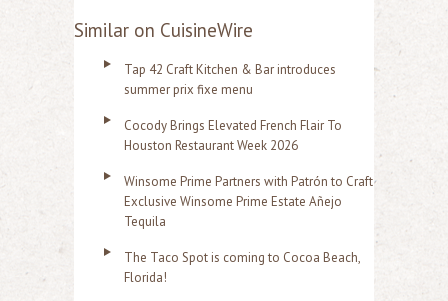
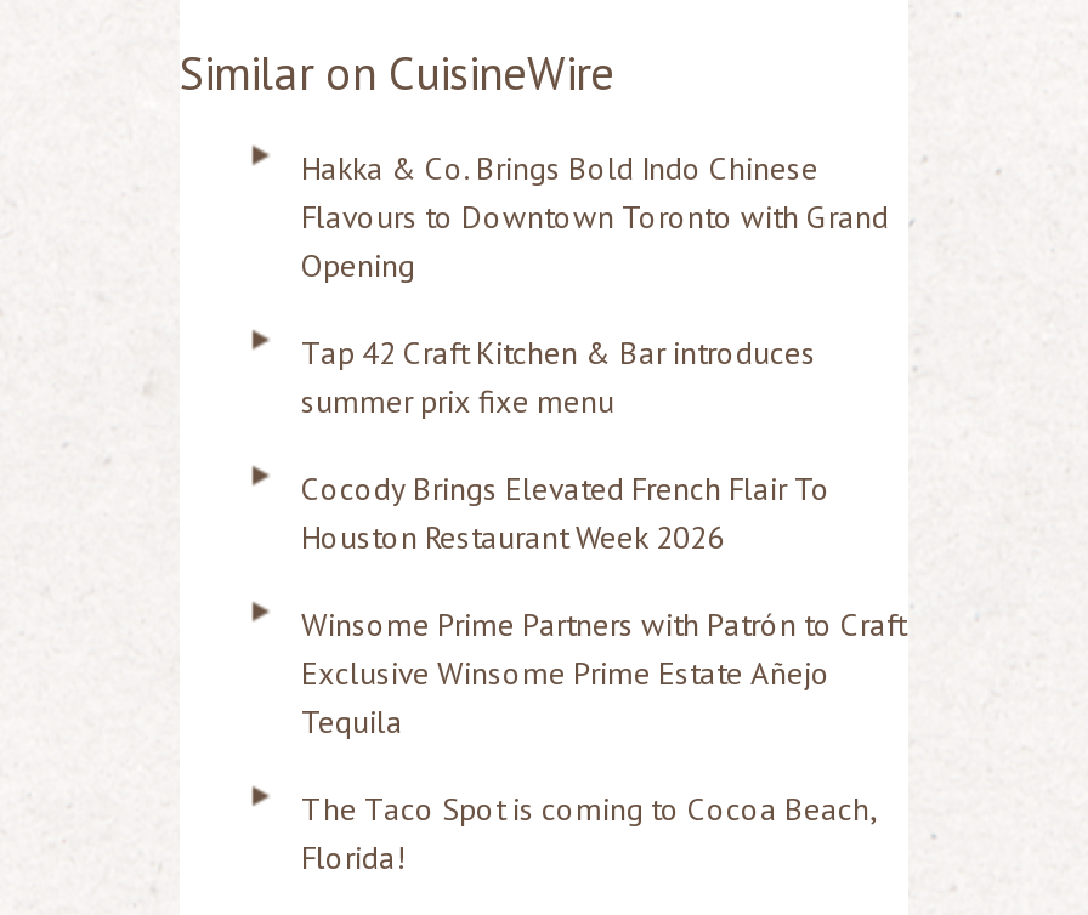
none -> [301,148,889,286] Hakka & Co. Brings Bold Indo Chinese | Flavours to Downtown Toronto with Grand | Opening

